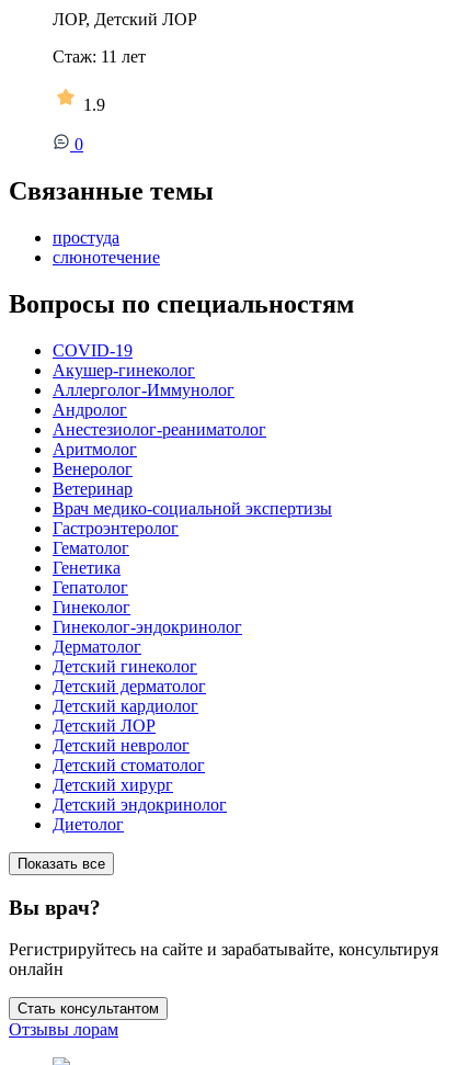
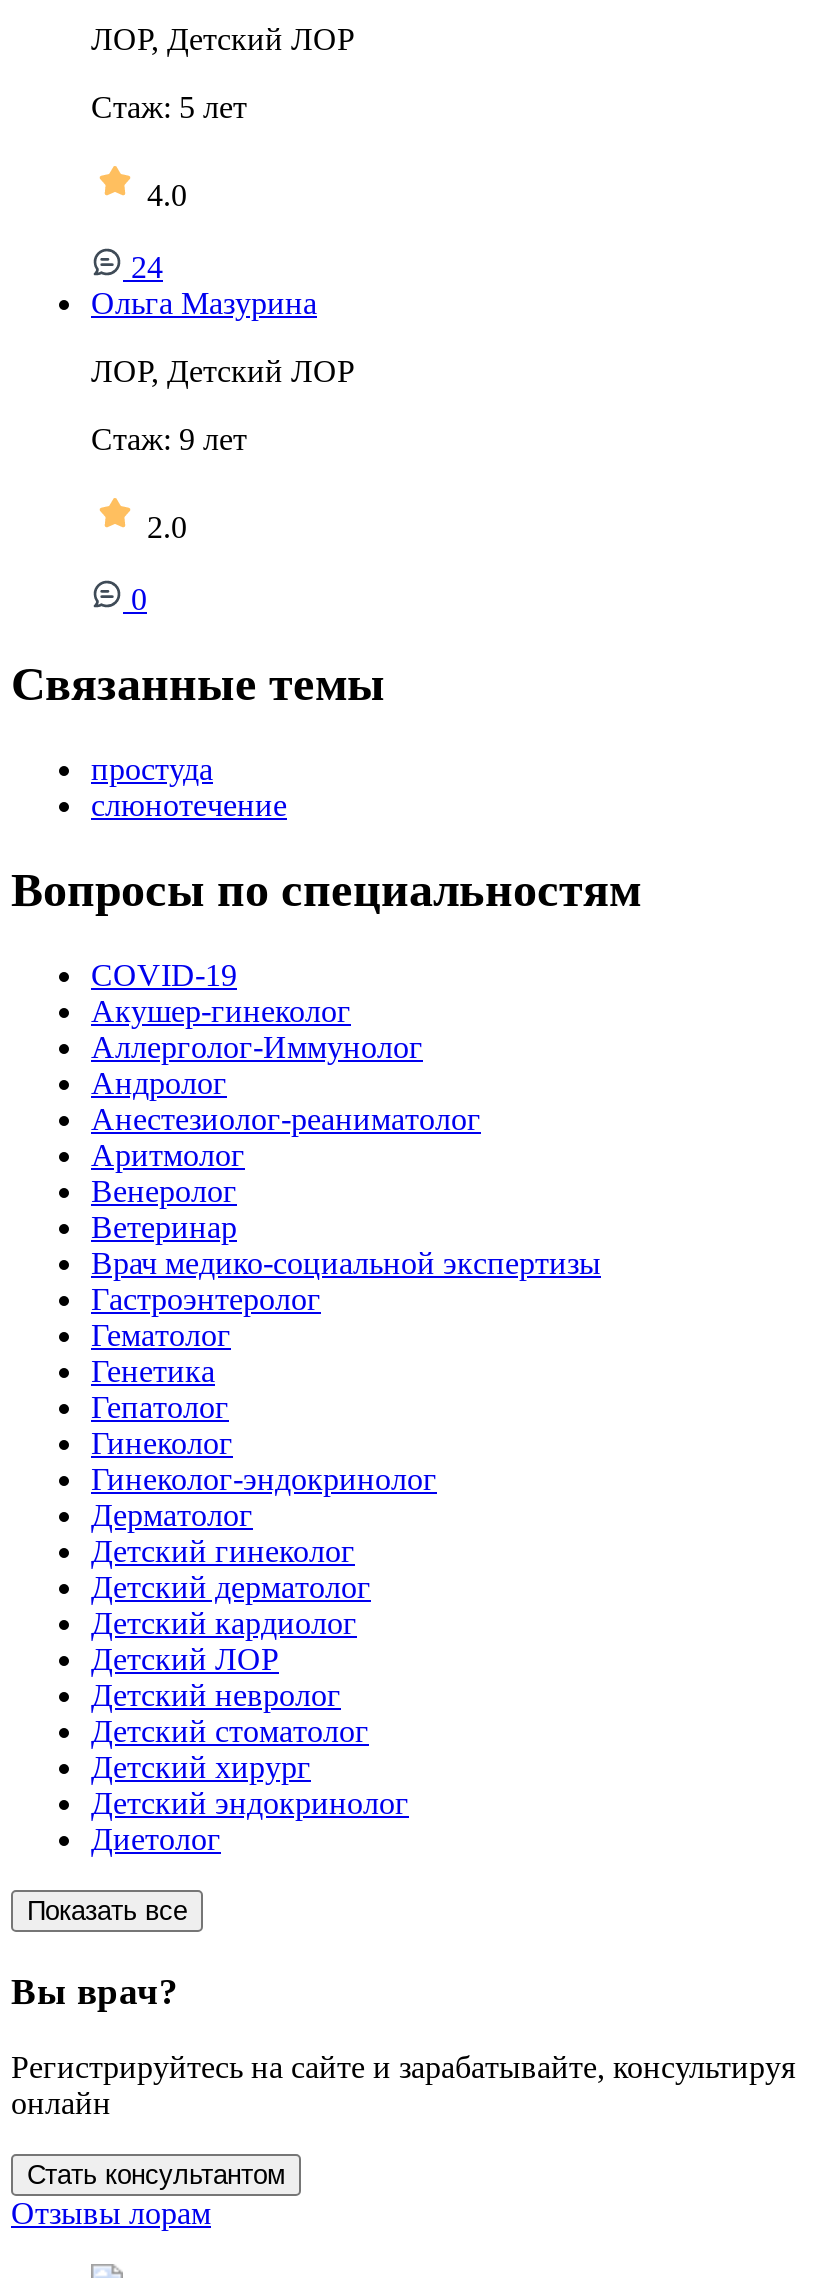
[53,47,146,114] Стаж: 11 лет | 1.9 -> [91,91,355,545] Стаж: 5 лет | 4.0 | 24 | Ольга Мазурина | ЛОР, Детский ЛОР | Стаж: 9 лет | 2.0

